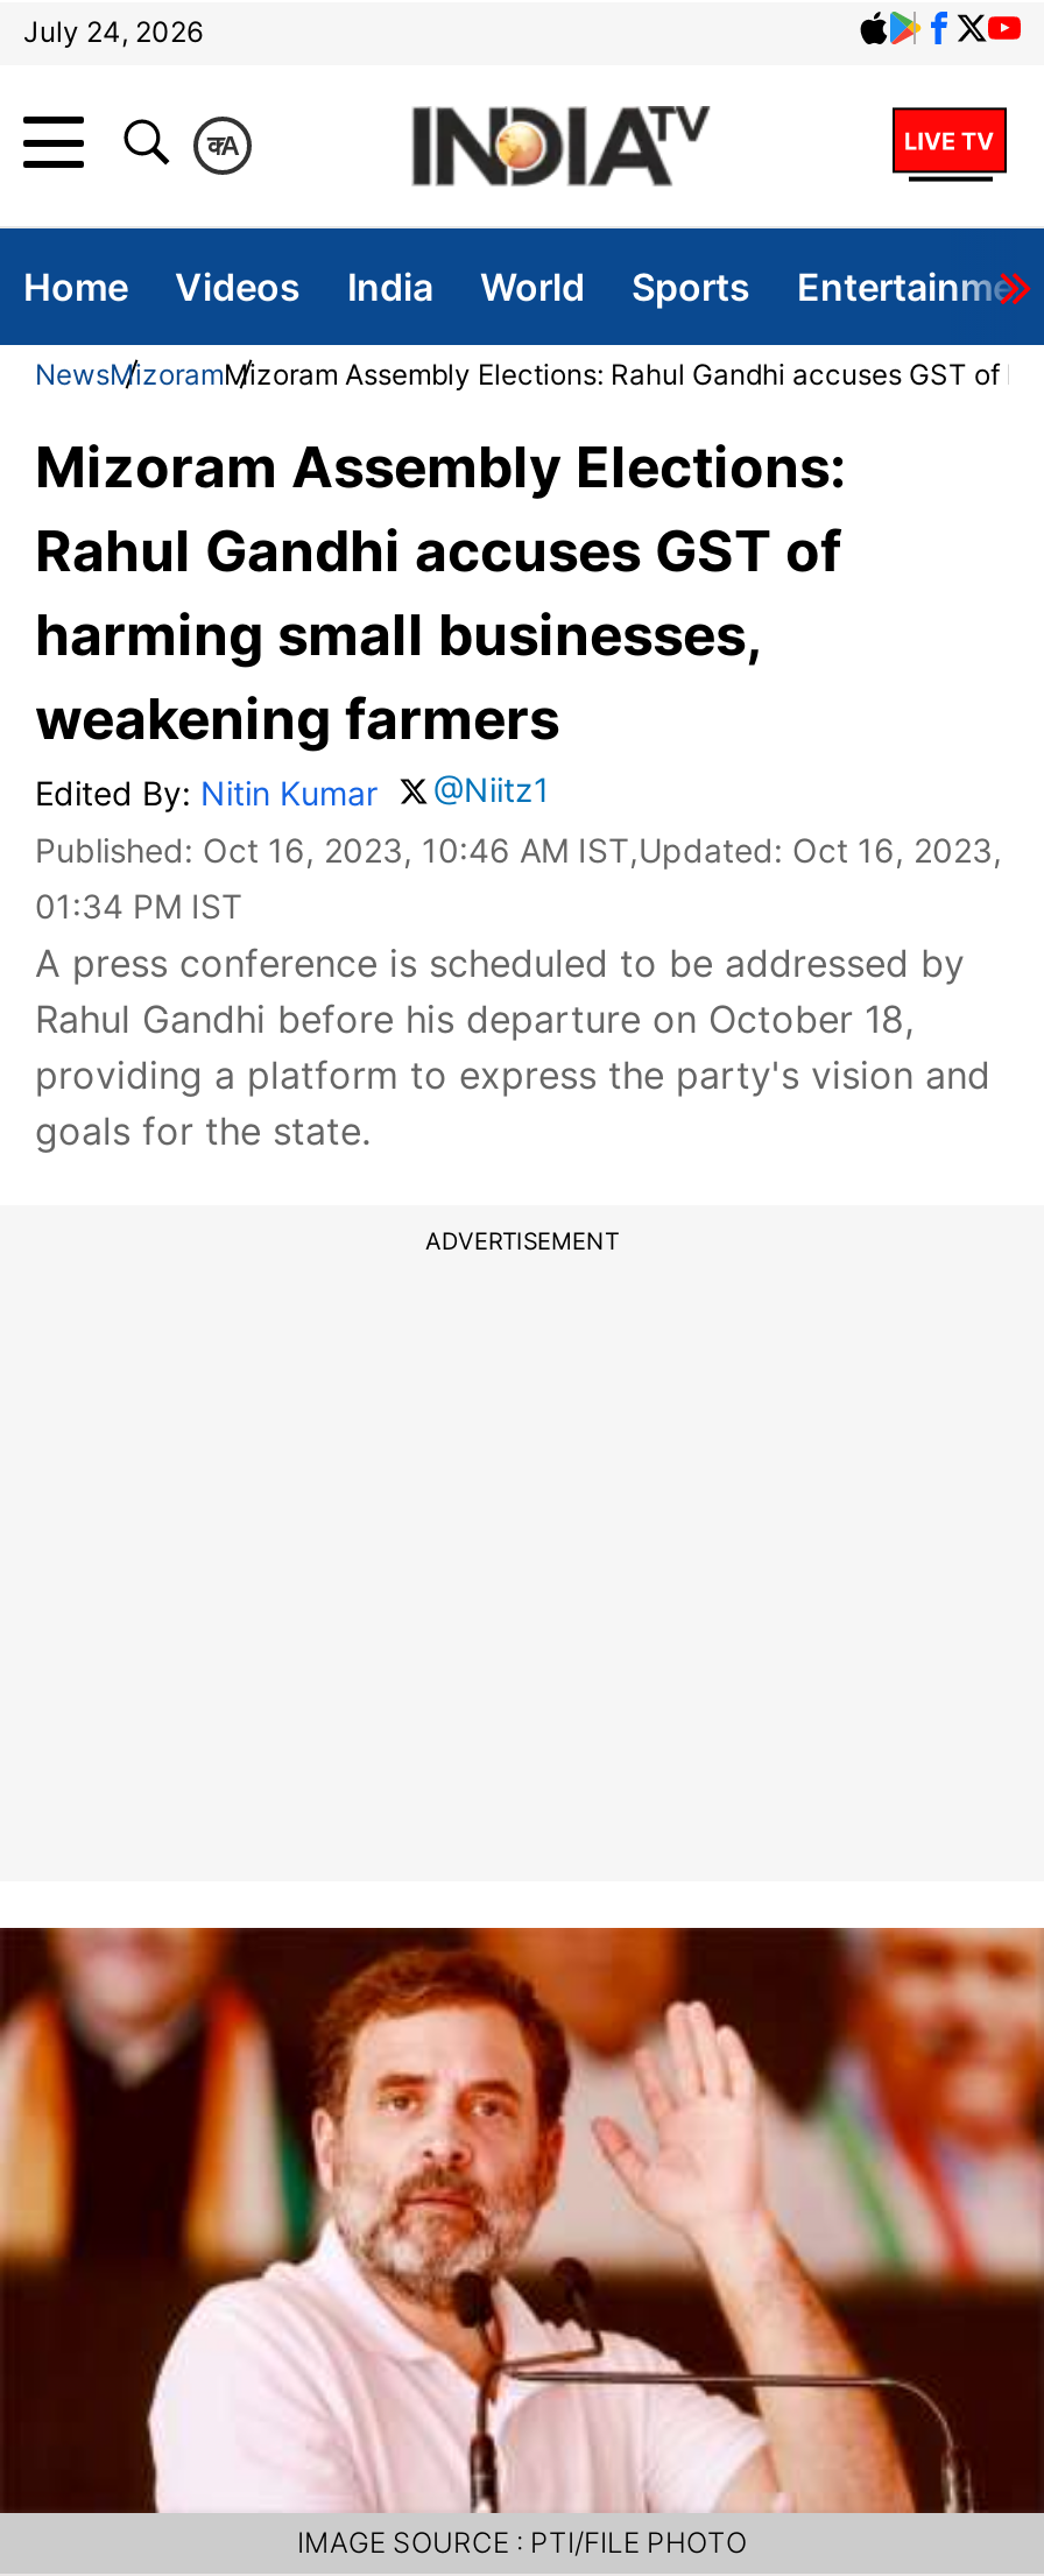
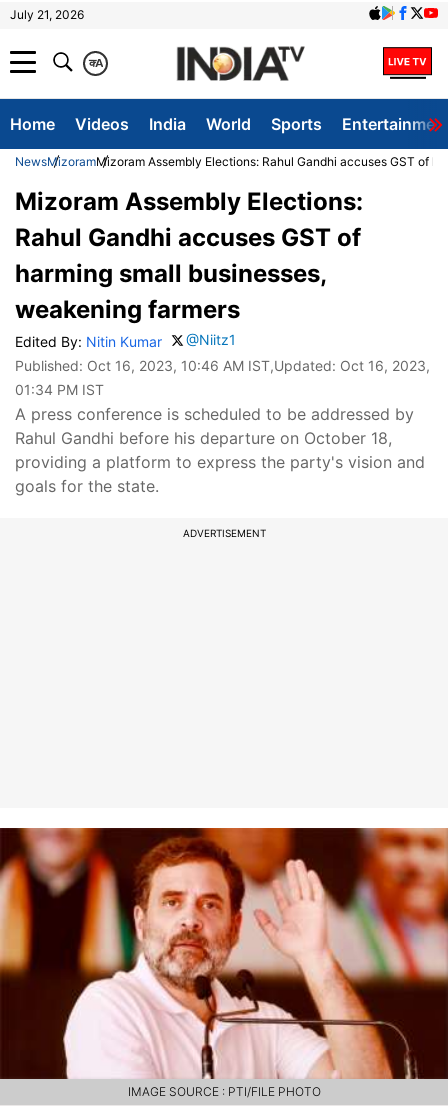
[23,14,203,49] July 24, 2026 -> [10,7,84,22] July 21, 2026

